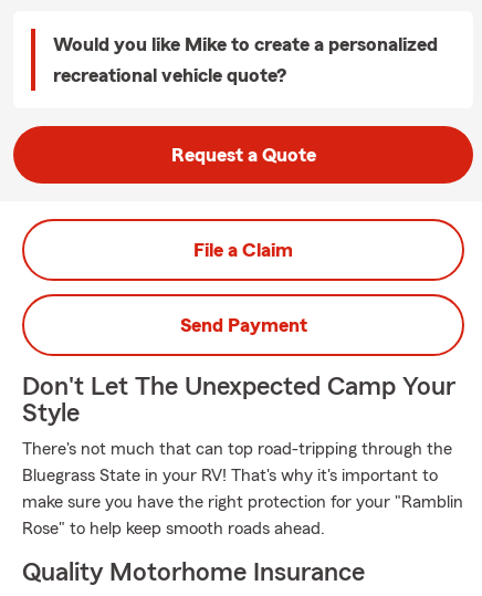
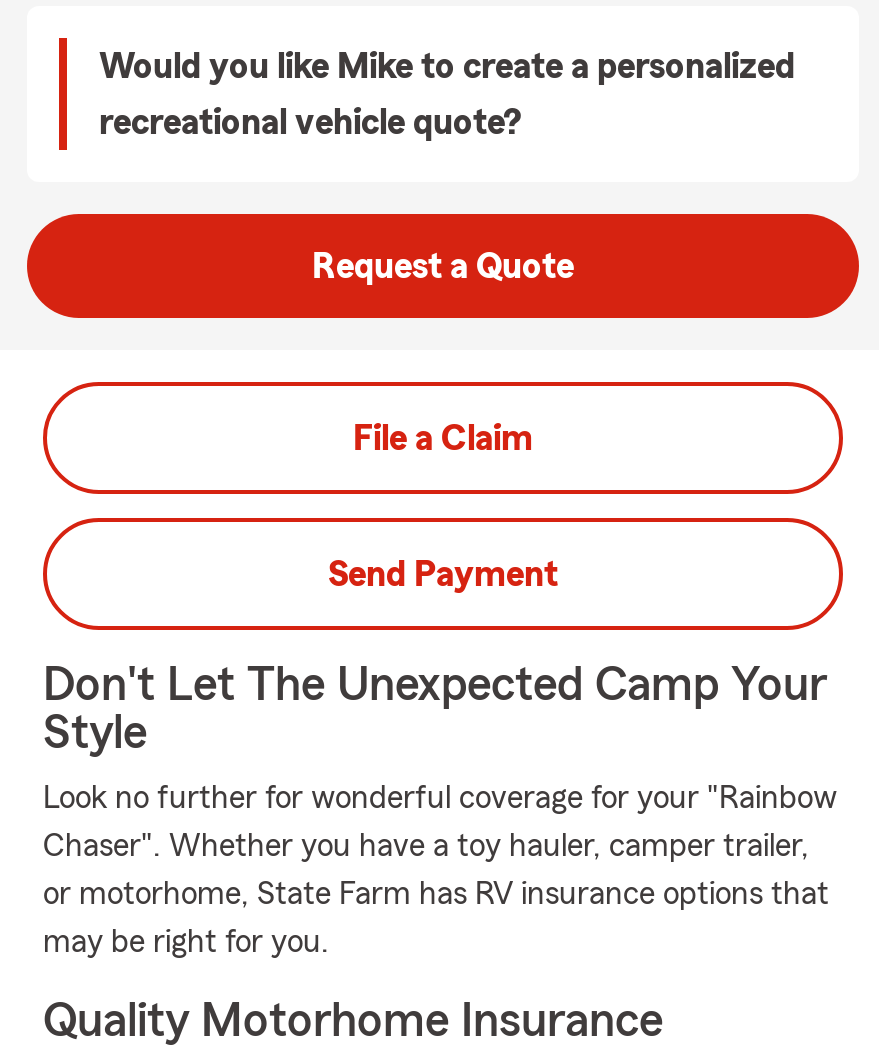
[22,440,452,458] There's not much that can top road-tripping through the -> [43,782,837,814] Look no further for wonderful coverage for your "Rainbow
[22,467,438,484] Bluegrass State in your RV! That's why it's important to -> [43,830,809,862] Chaser". Whether you have a toy hauler, camper trailer,
[22,493,463,511] make sure you have the right protection for your "Ramblin -> [43,878,829,910] or motorhome, State Farm has RV insurance options that
[22,520,325,537] Rose" to help keep smooth roads ahead. -> [43,926,329,958] may be right for you.

